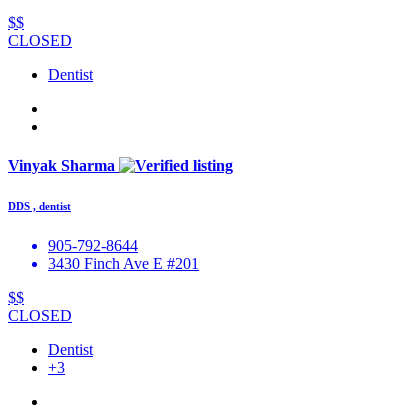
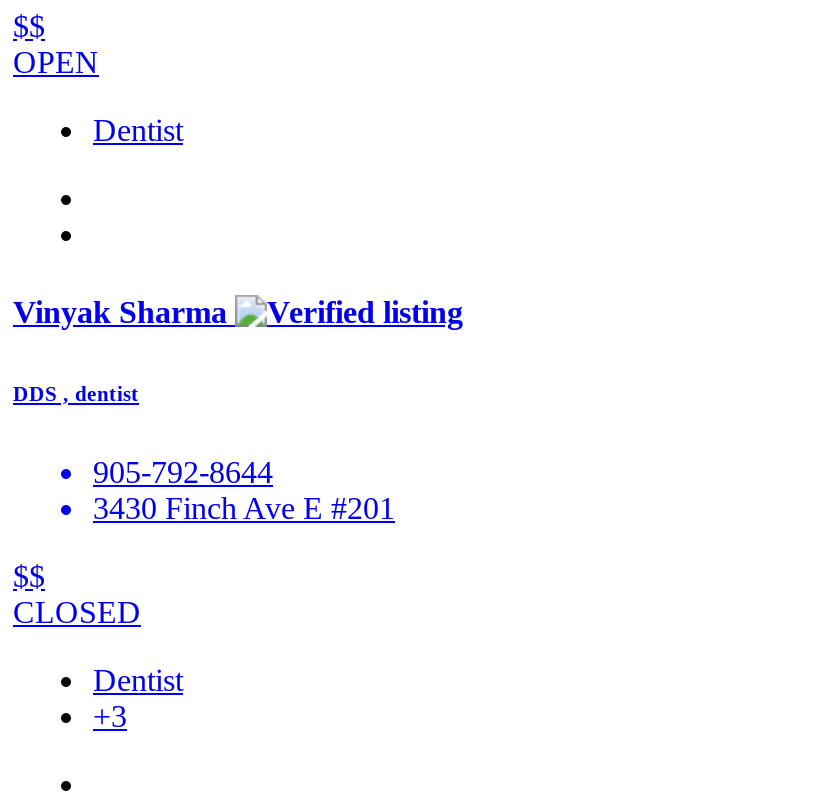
[8,32,72,49] CLOSED -> [13,44,99,78] OPEN

